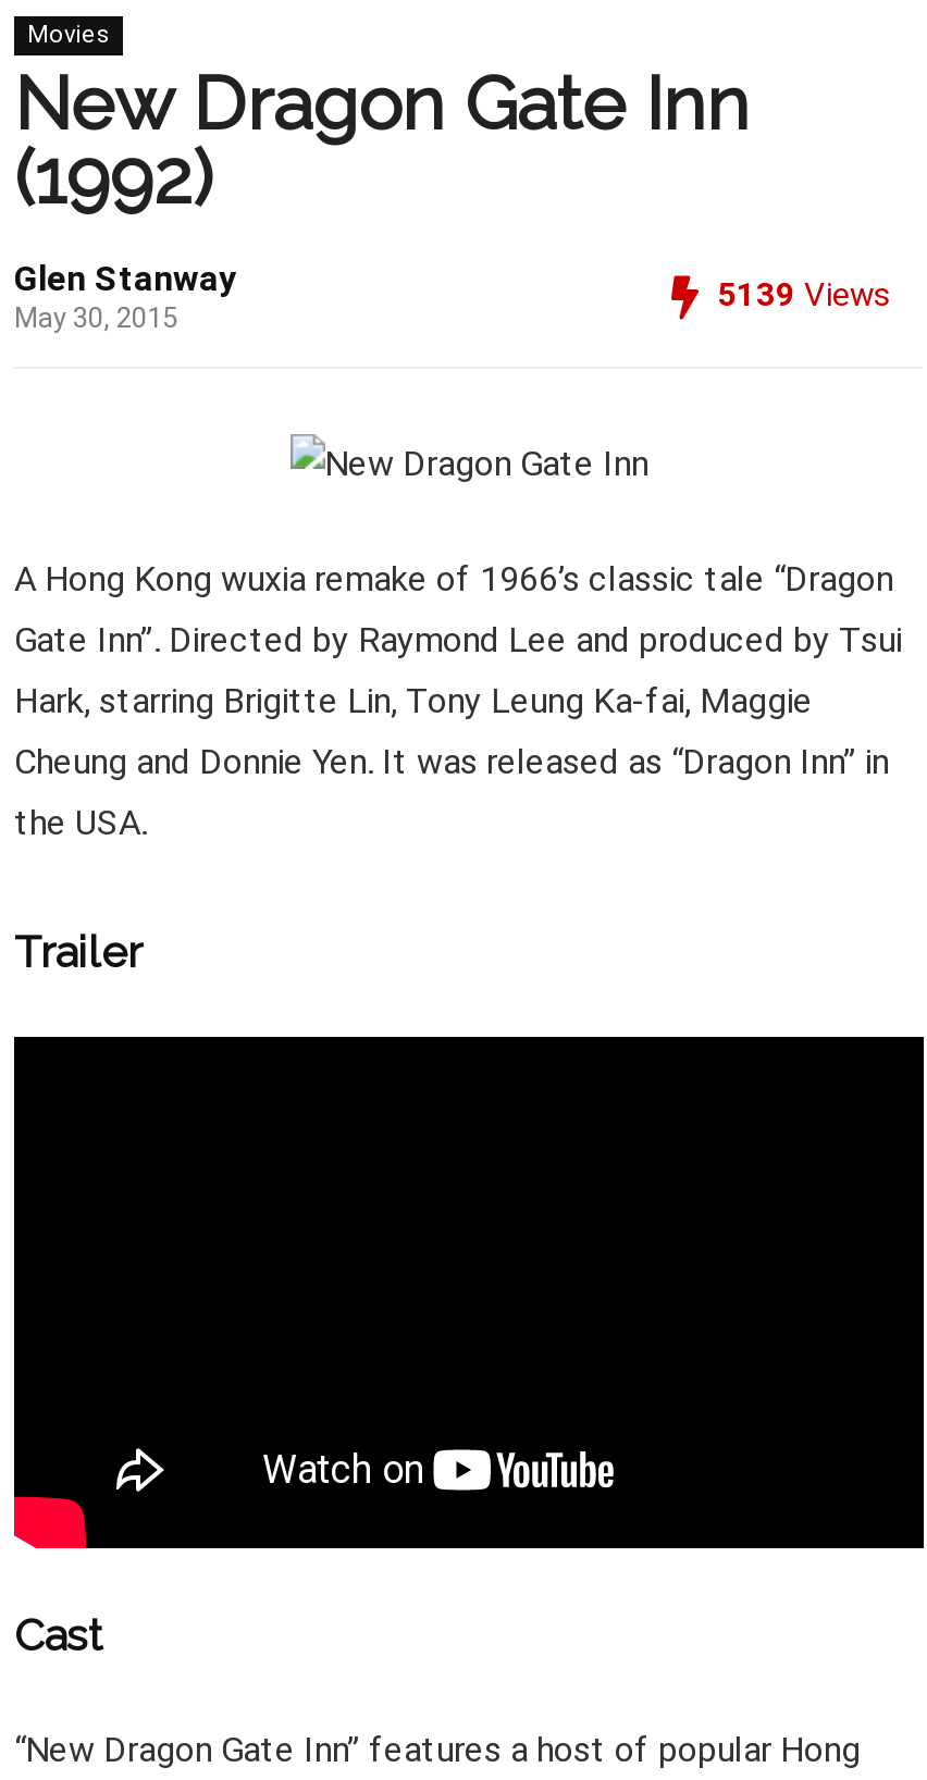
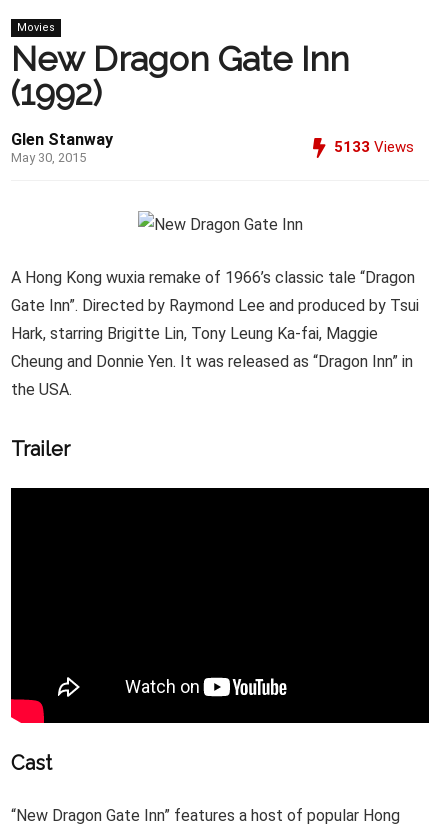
[717,275,891,314] 5139 Views -> [334,138,414,156] 5133 Views

